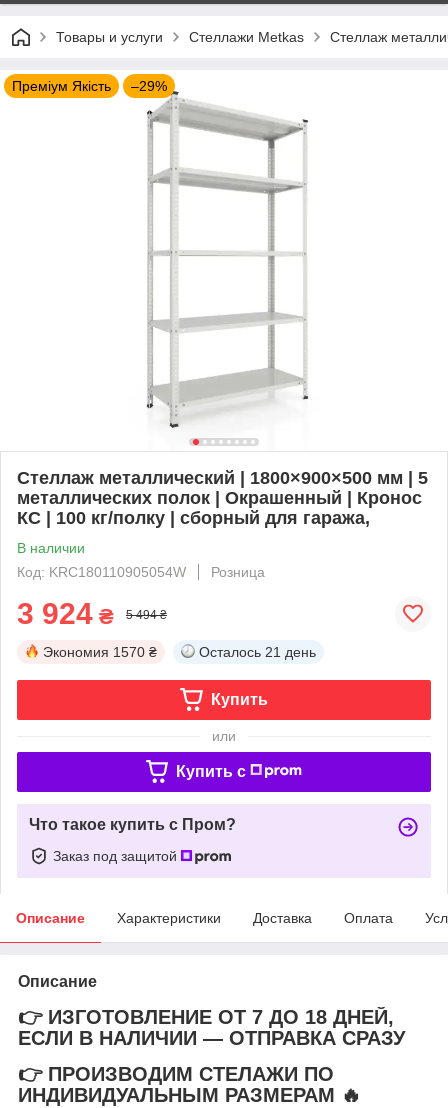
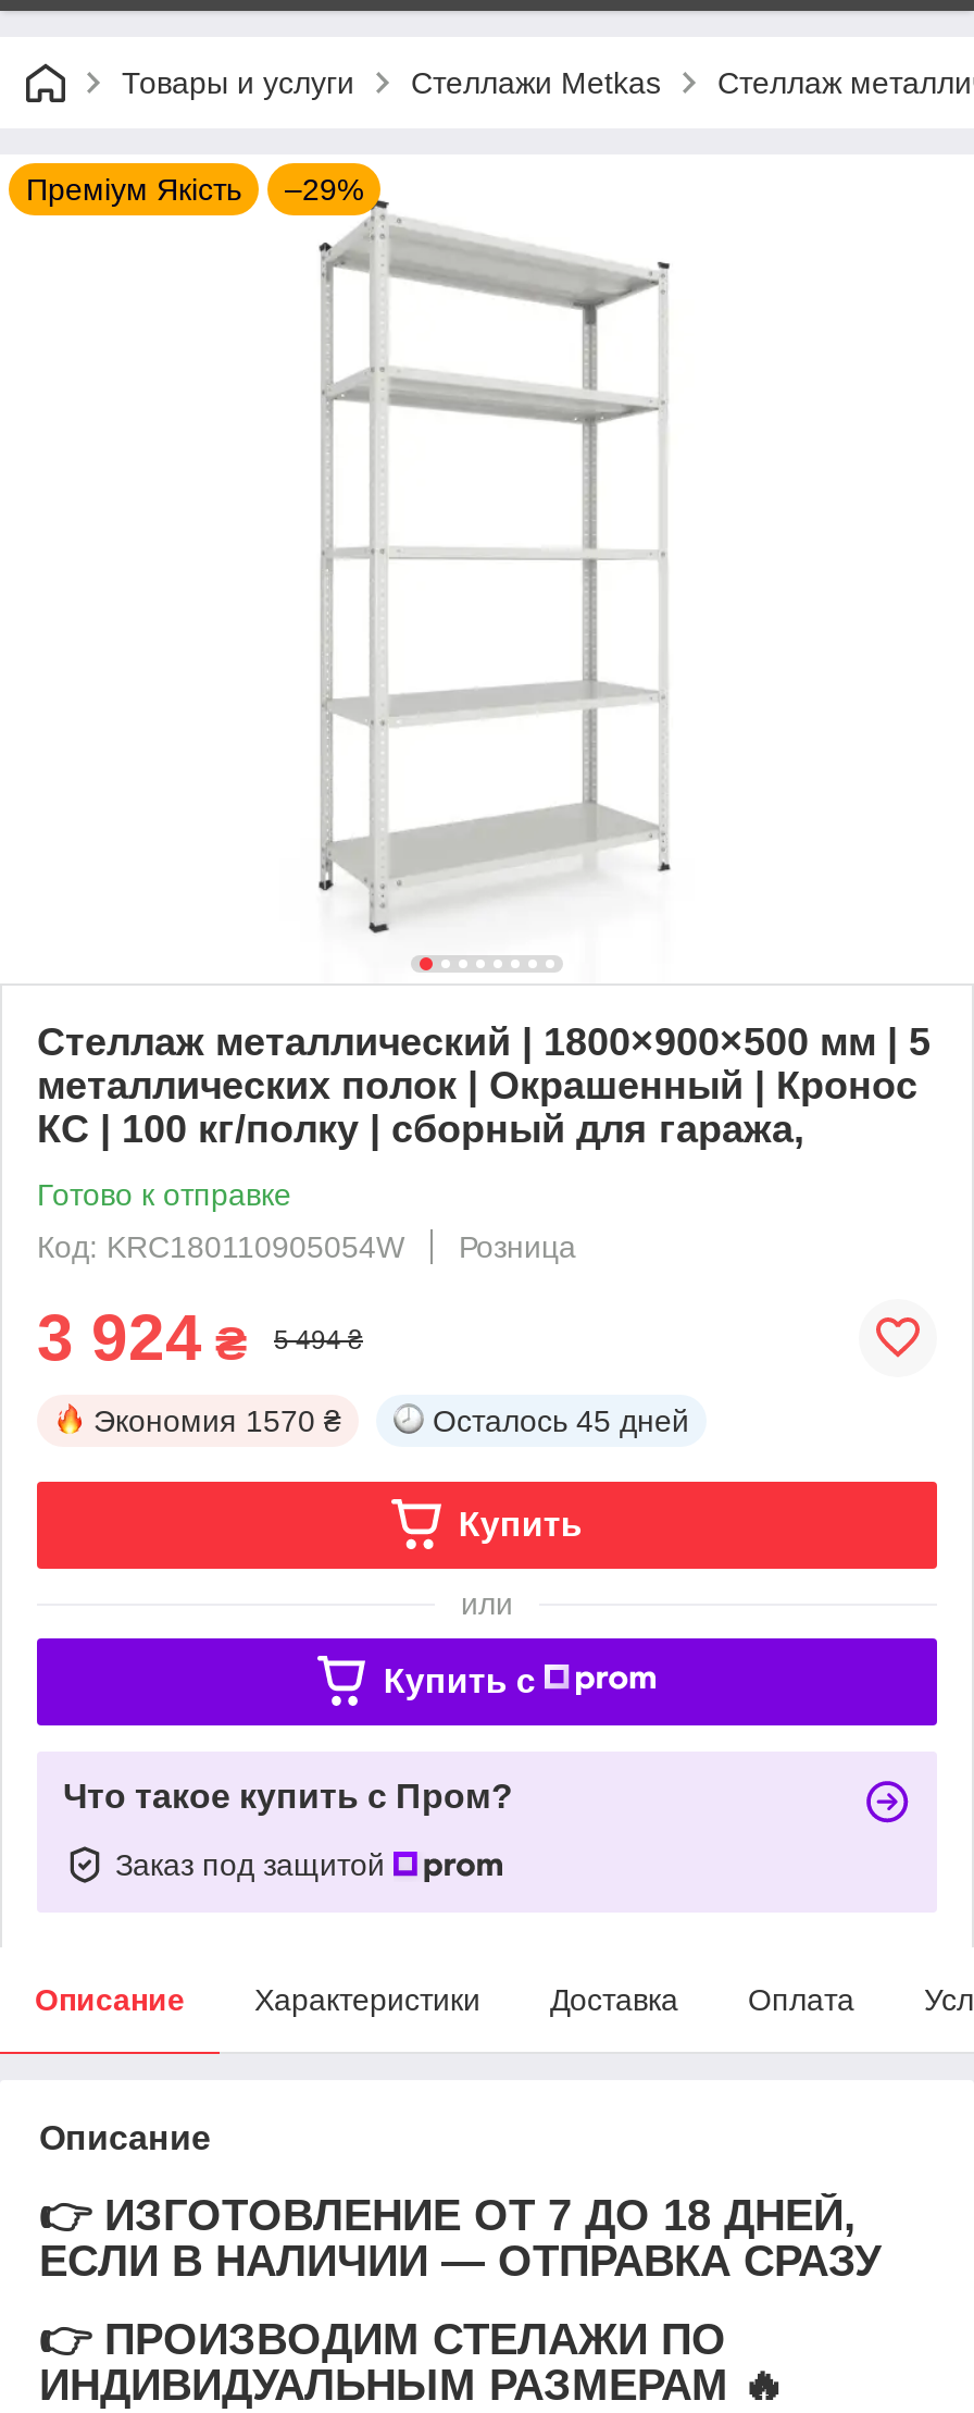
[17,540,85,556] В наличии -> [37,1177,291,1212] Готово к отправке
[199,644,316,660] Осталось 21 день -> [433,1403,689,1438] Осталось 45 дней

